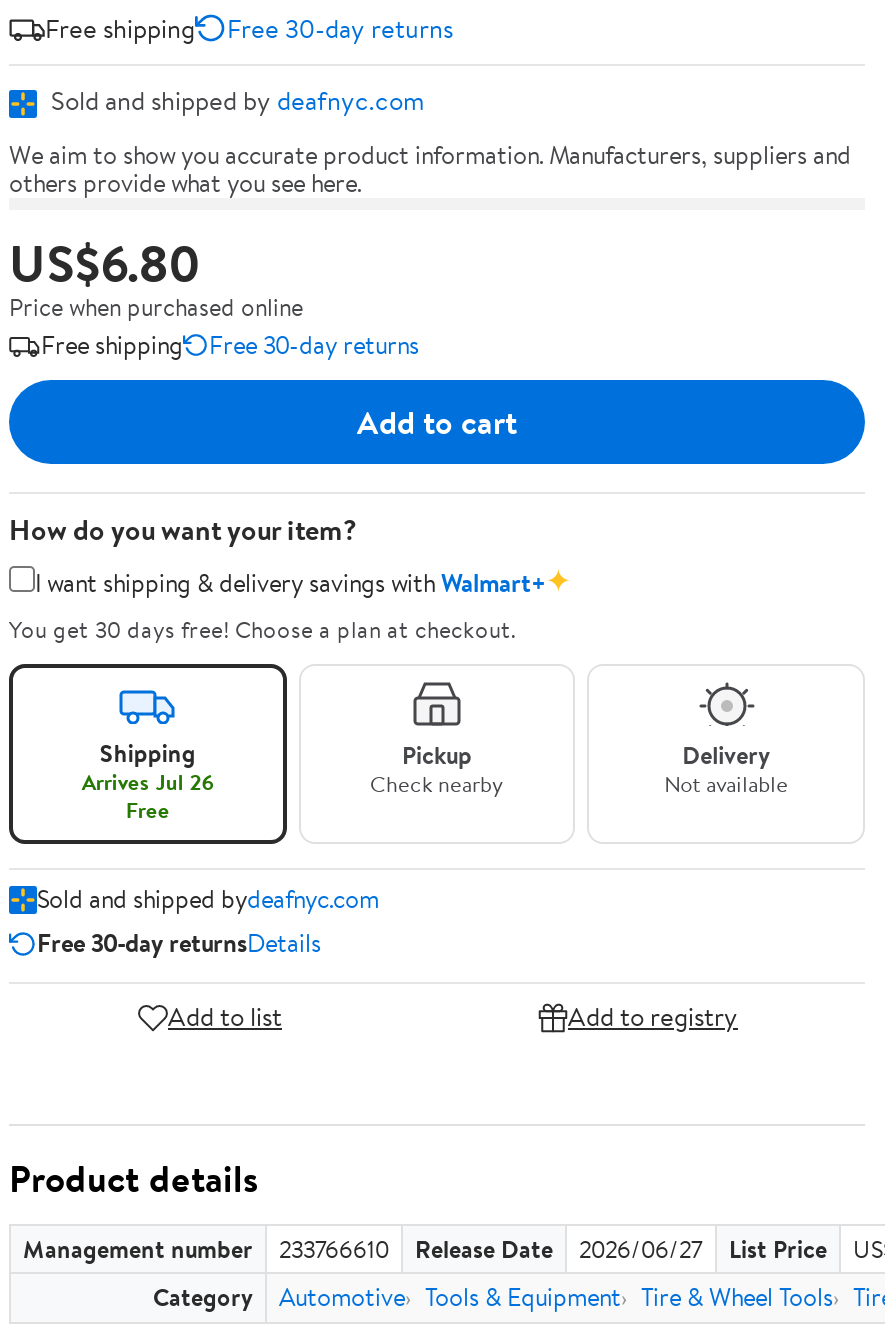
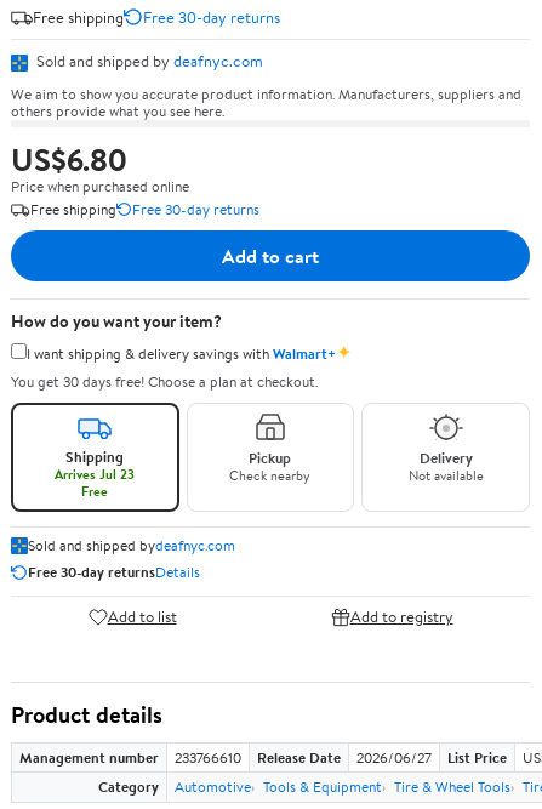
[82,766,214,798] Arrives Jul 26 -> [55,465,135,484] Arrives Jul 23

